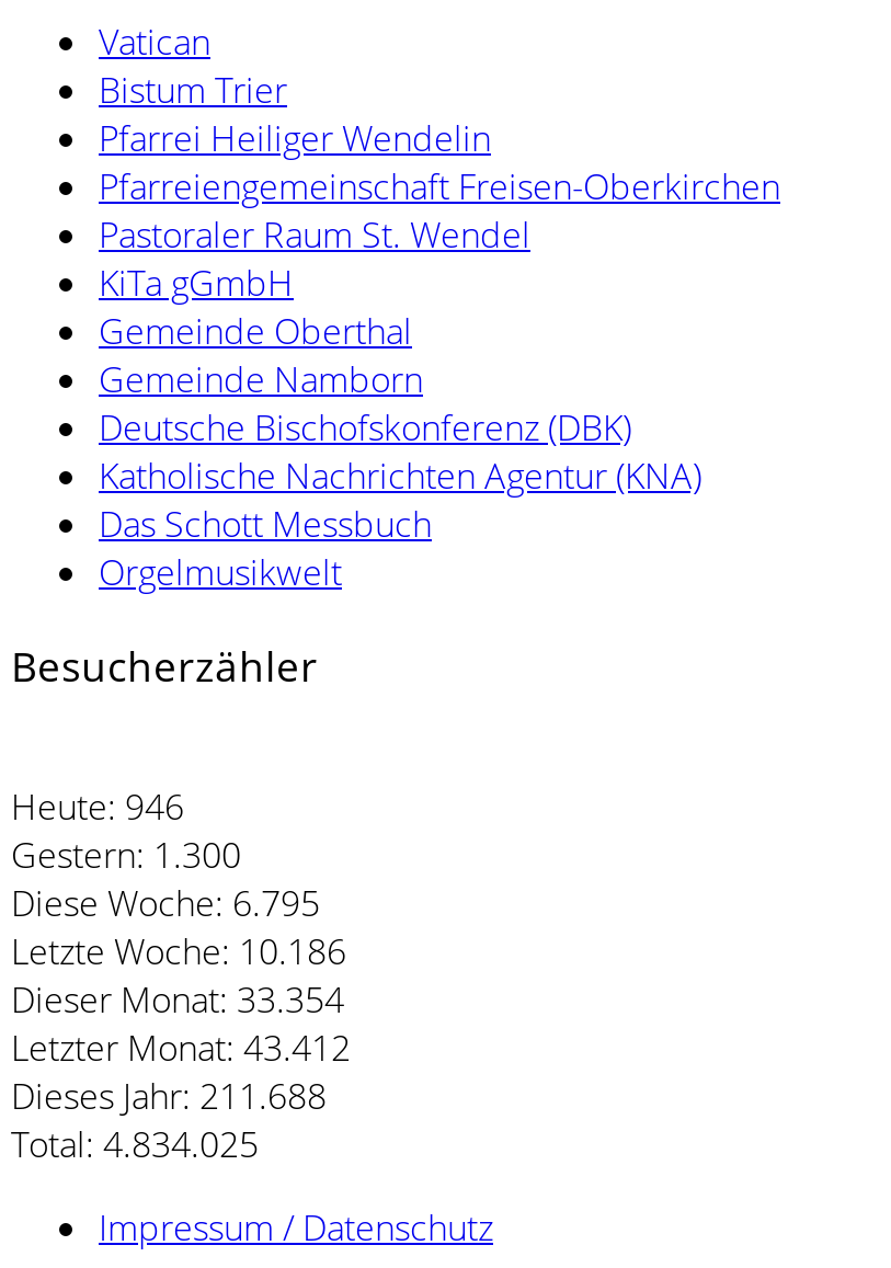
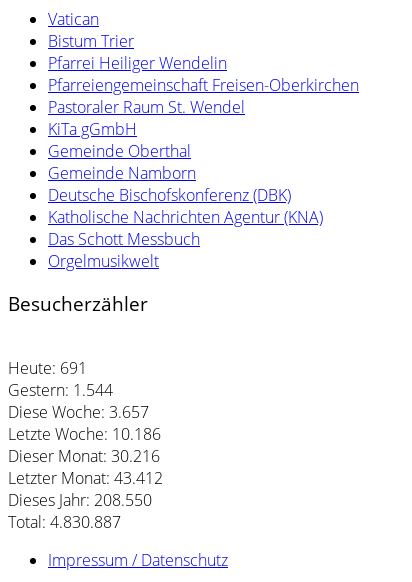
[11,782,184,830] Heute: 946 -> [8,357,87,379] Heute: 691
[11,830,241,878] Gestern: 1.300 -> [8,379,113,401] Gestern: 1.544
[11,878,320,927] Diese Woche: 6.795 -> [8,401,149,423] Diese Woche: 3.657
[11,975,344,1023] Dieser Monat: 33.354 -> [8,445,160,467] Dieser Monat: 30.216
[11,1071,327,1119] Dieses Jahr: 211.688 -> [8,489,152,511] Dieses Jahr: 208.550
[11,1119,259,1168] Total: 4.834.025 -> [8,511,121,533] Total: 4.830.887

